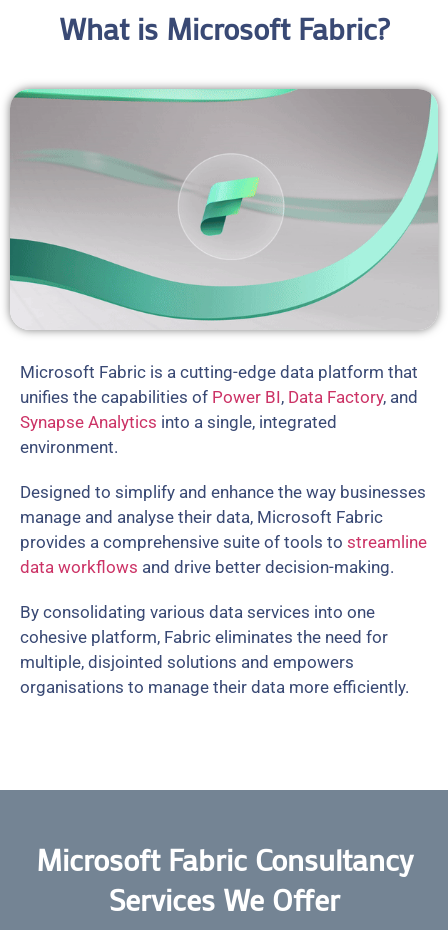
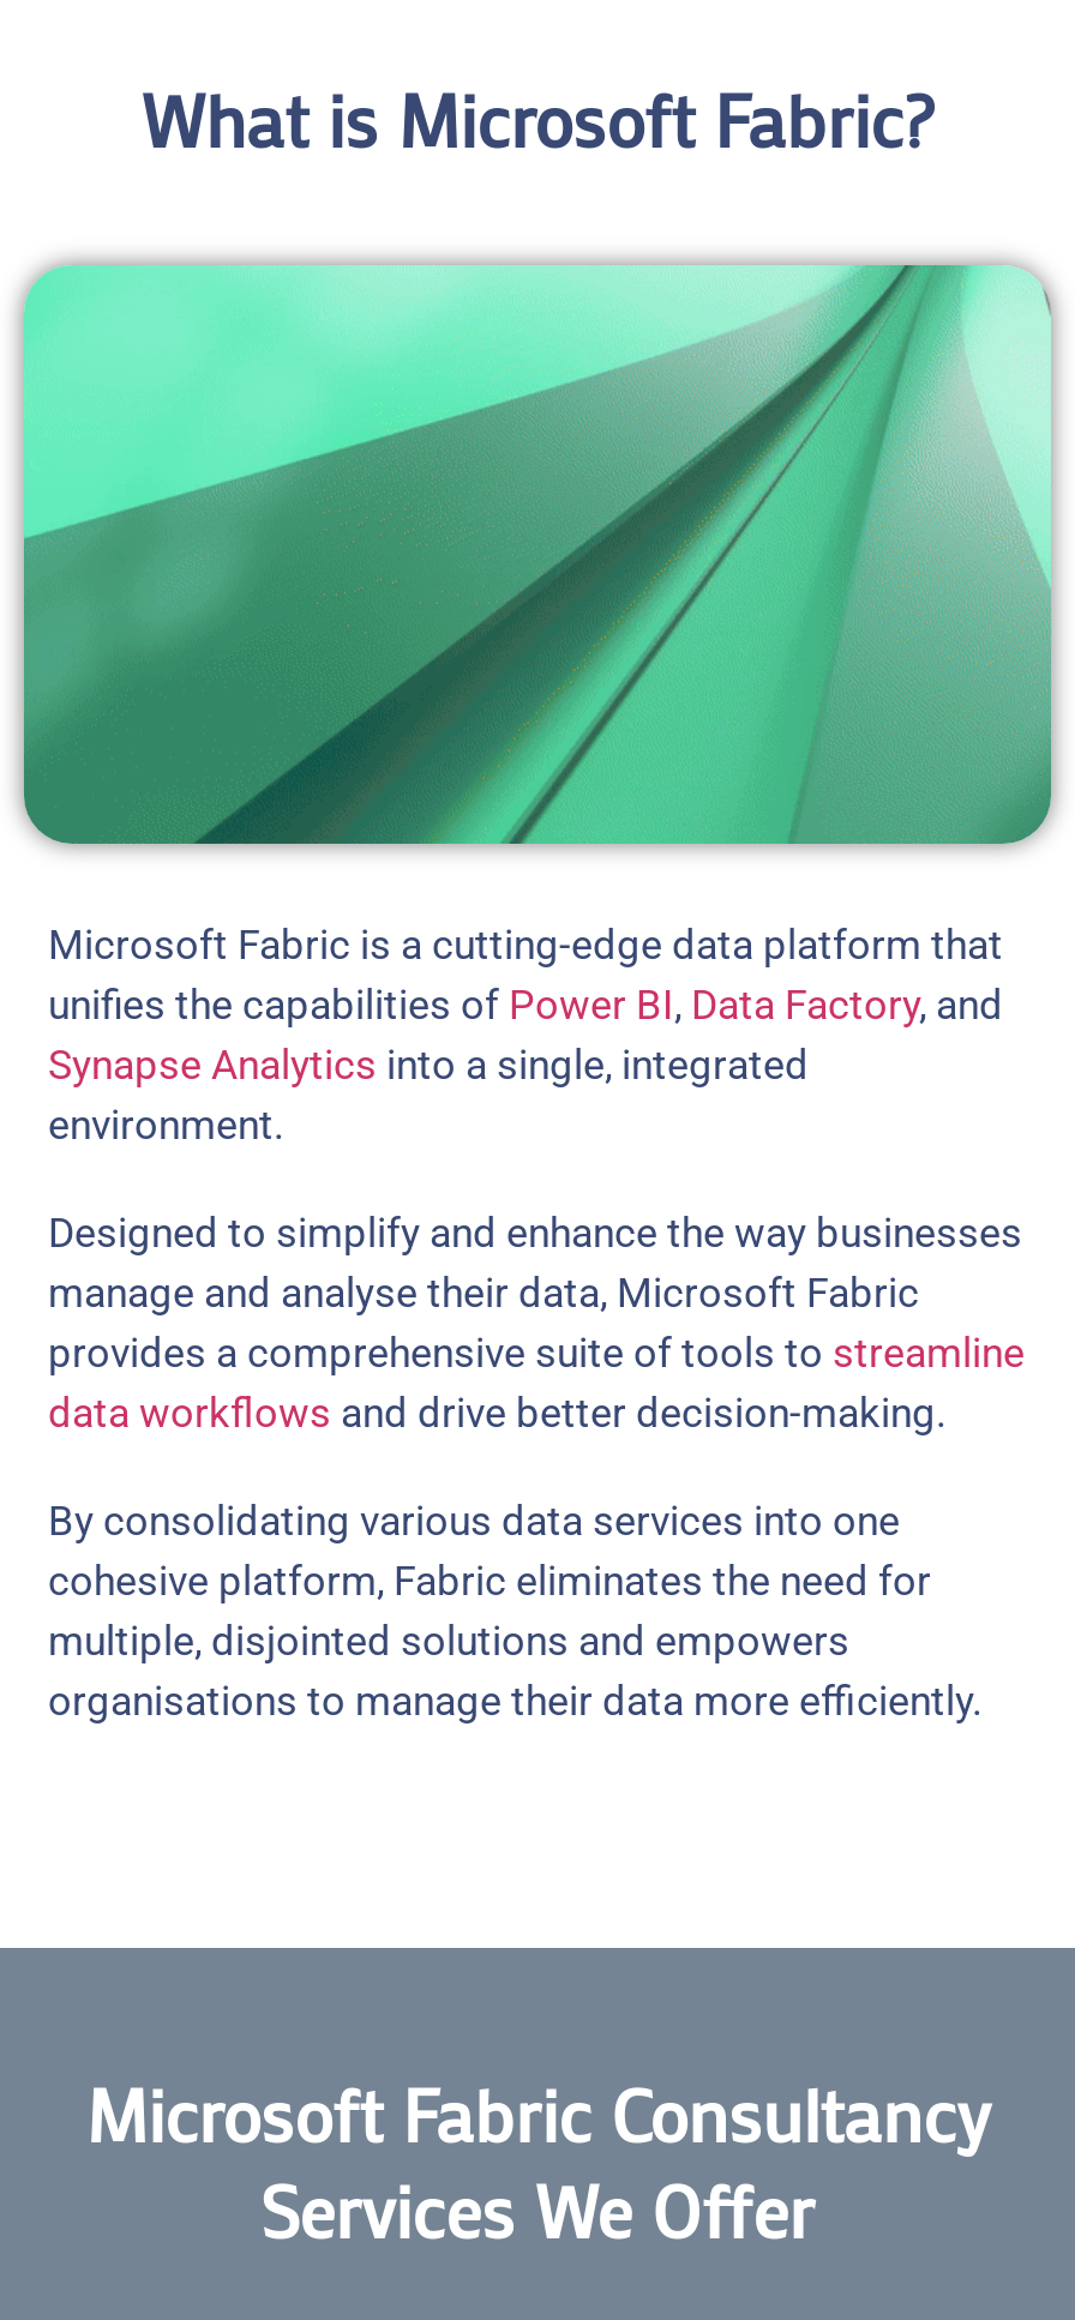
[9,88,439,330] [image] -> [22,263,1053,846] [image]

